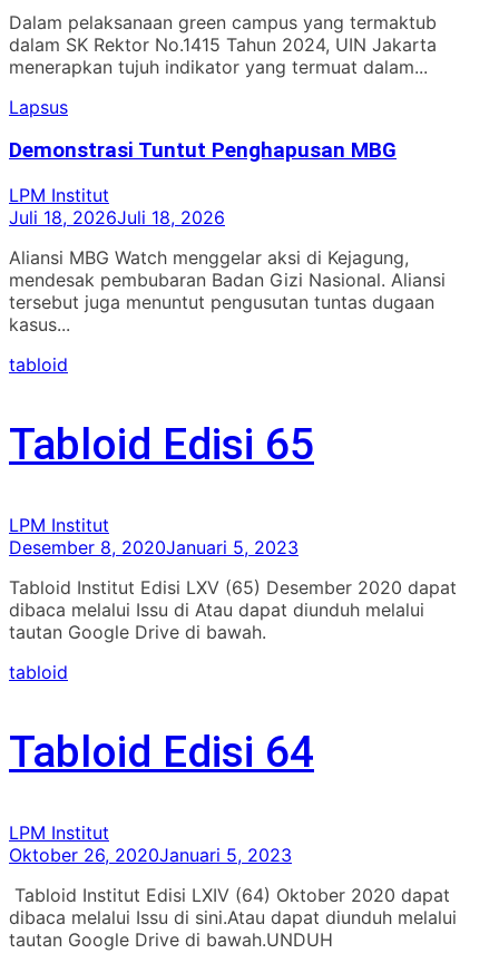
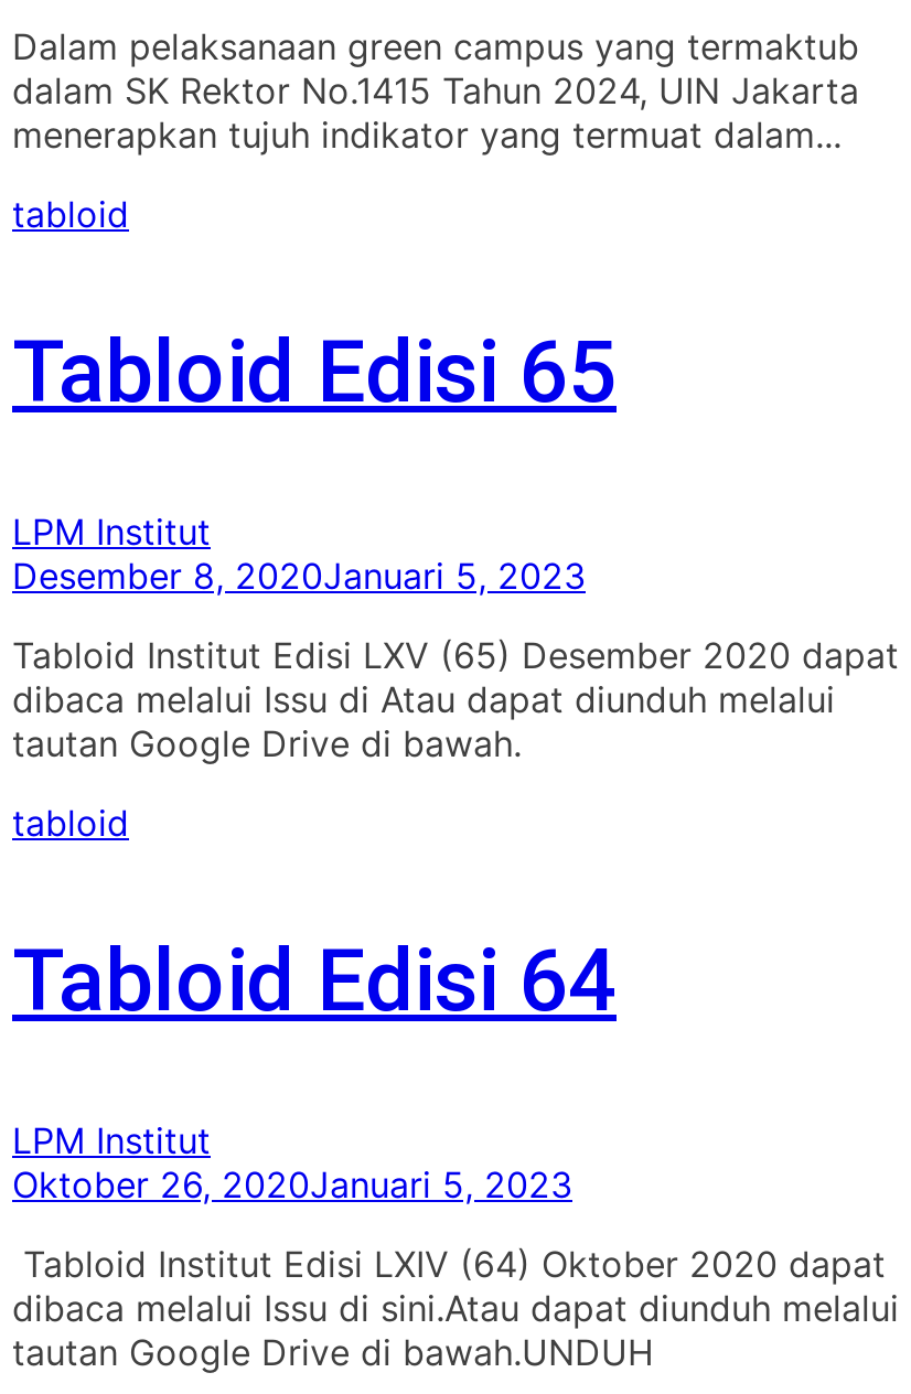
[9,95,446,336] Lapsus | Demonstrasi Tuntut Penghapusan MBG | LPM Institut | Juli 18, 2026Juli 18, 2026 | Aliansi MBG Watch menggelar aksi di Kejagung, | mendesak pembubaran Badan Gizi Nasional. Aliansi | tersebut juga menuntut pengusutan tuntas dugaan | kasus... -> none

